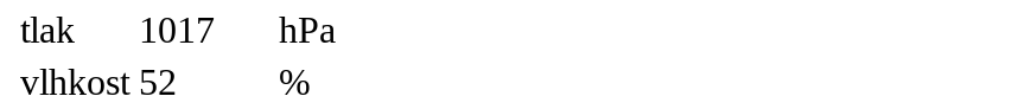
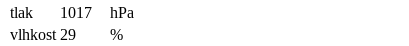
[20,62,177,102] vlhkost 52 -> [10,26,76,43] vlhkost 29

